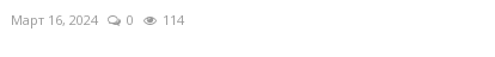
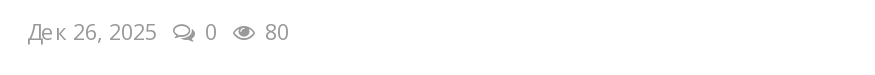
[11,10,98,28] Март 16, 2024 -> [27,15,157,45] Дек 26, 2025
[163,10,184,28] 114 -> [265,15,289,45] 80

